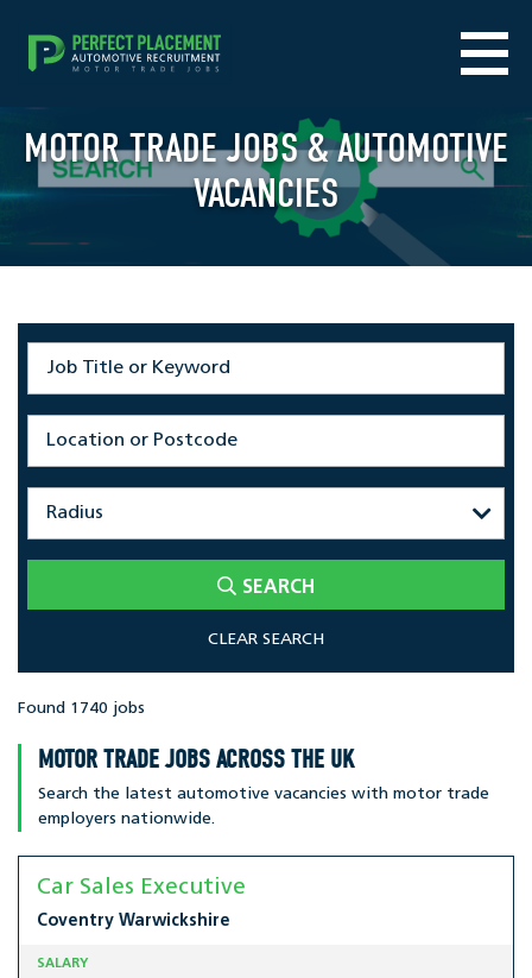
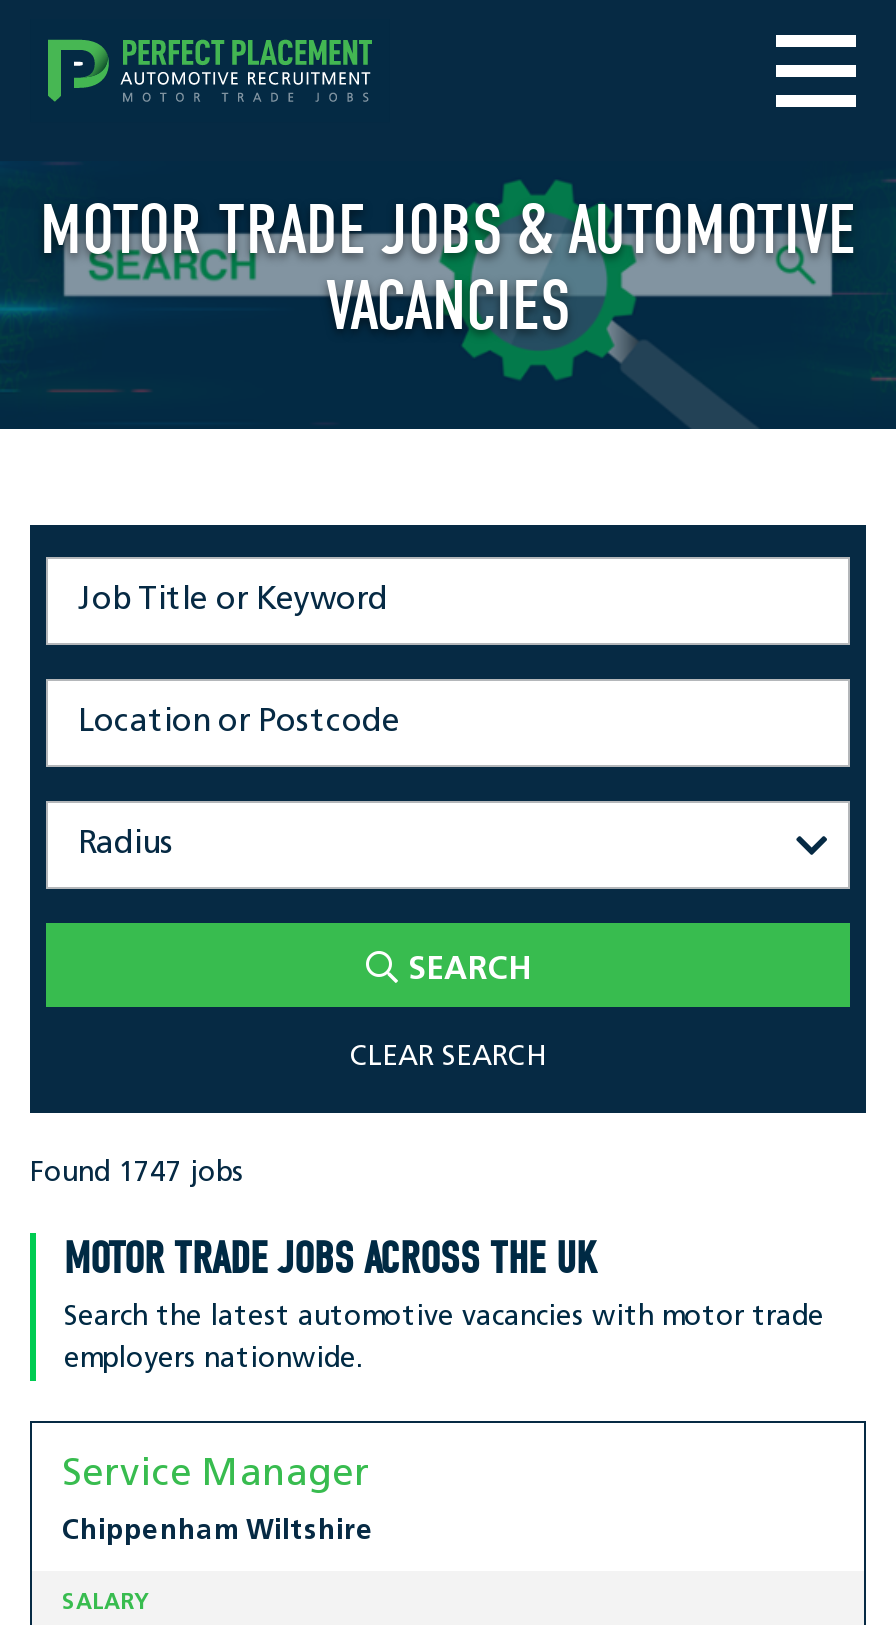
[18,700,145,718] Found 1740 jobs -> [30,1159,244,1189] Found 1747 jobs
[37,877,246,900] Car Sales Executive -> [62,1457,370,1495] Service Manager
[37,913,230,931] Coventry Warwickshire -> [62,1518,374,1548] Chippenham Wiltshire

